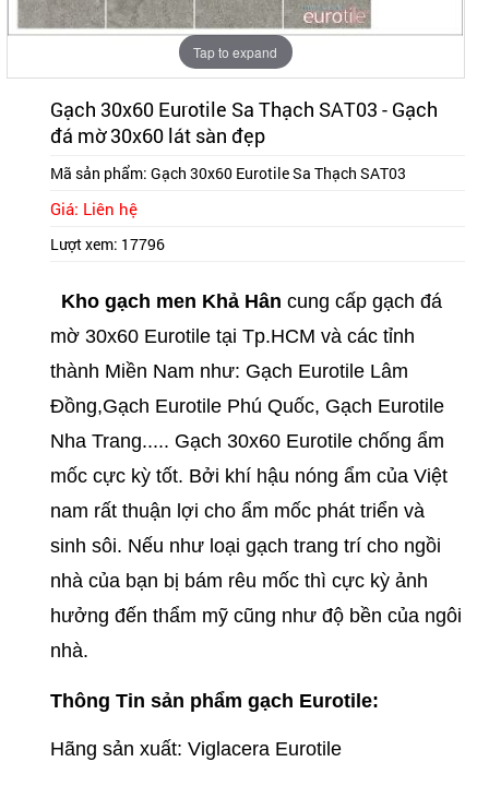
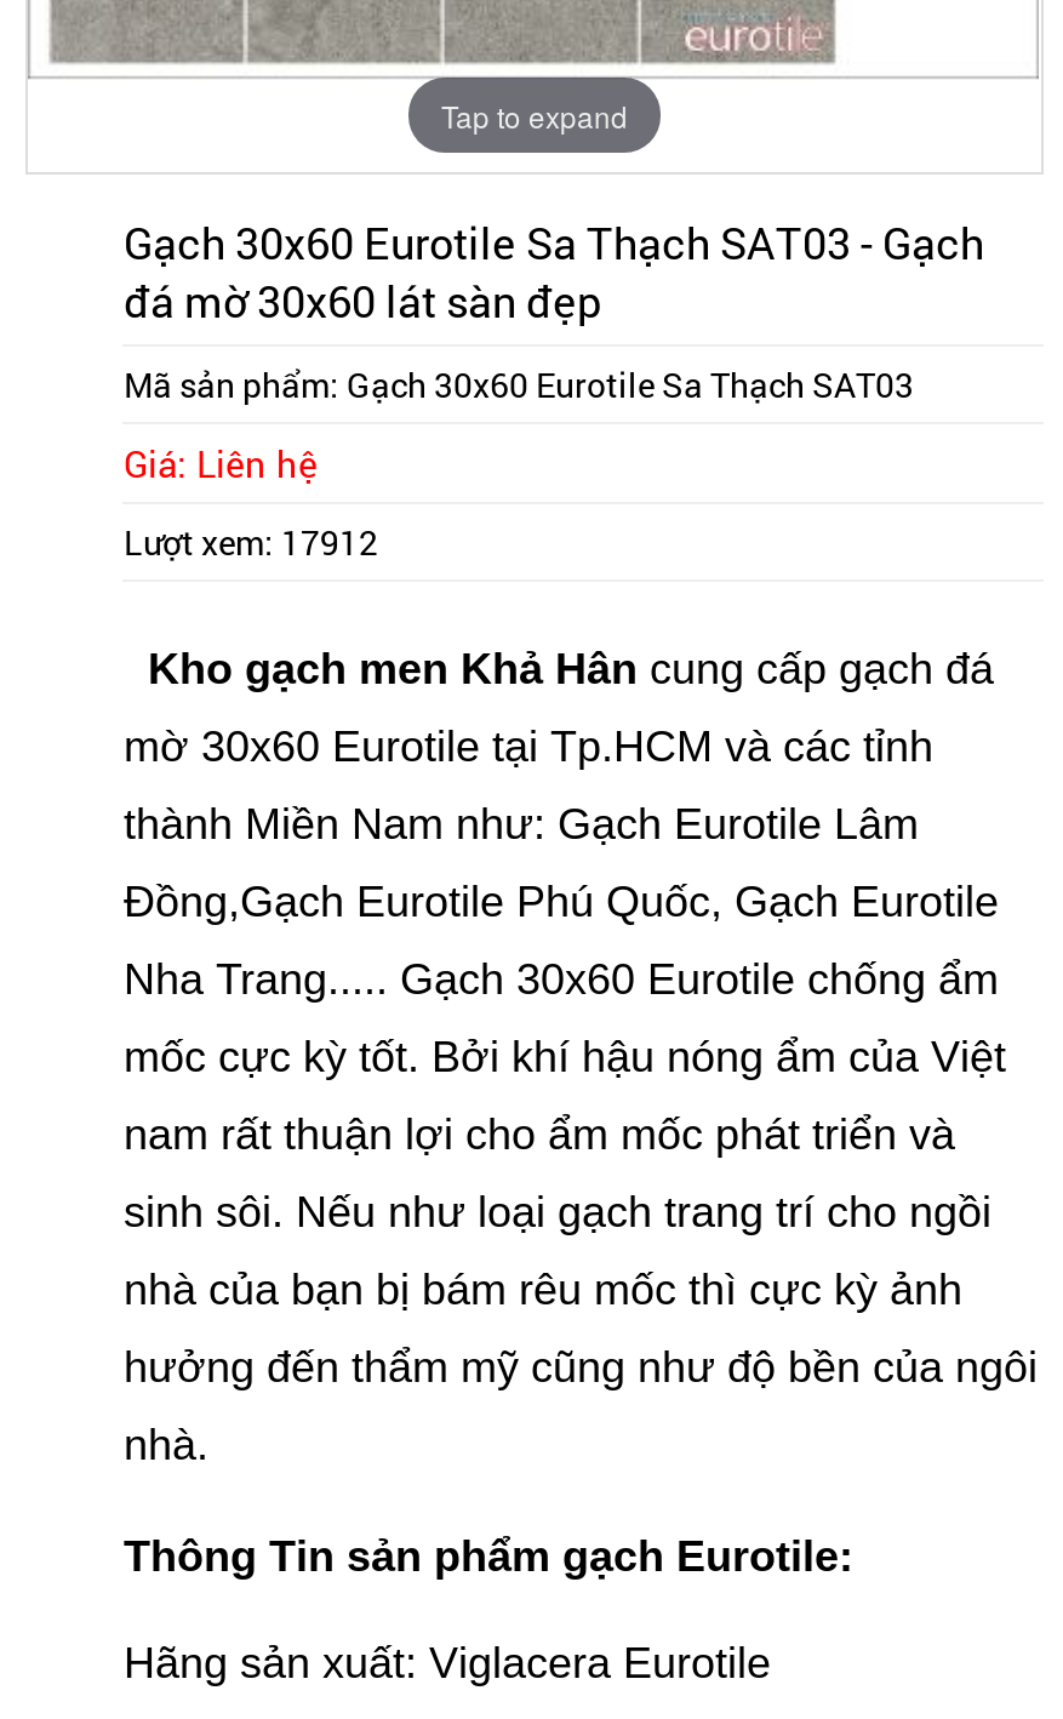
[51,234,165,254] Lượt xem: 17796 -> [124,519,378,565] Lượt xem: 17912

